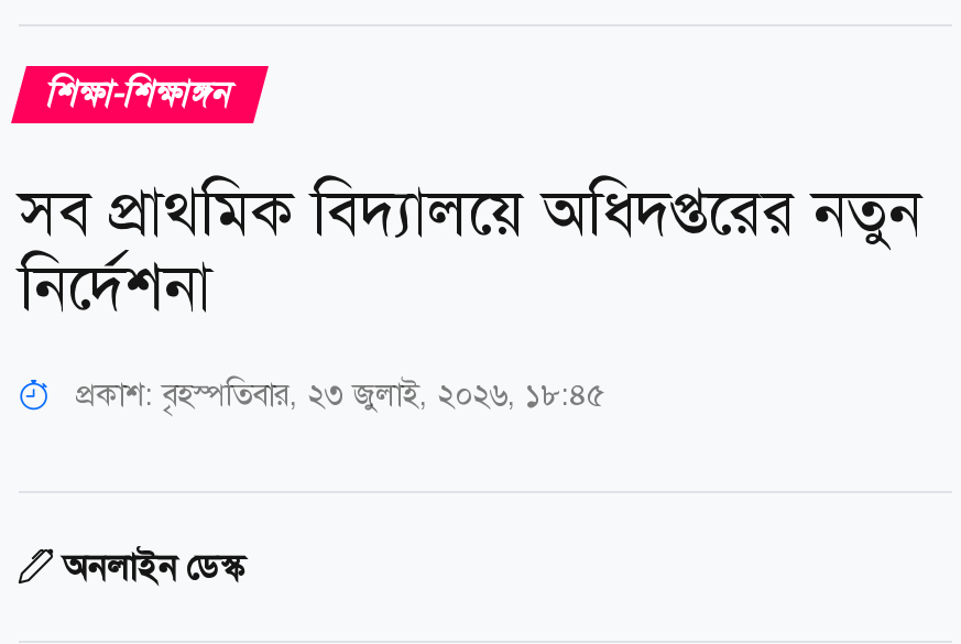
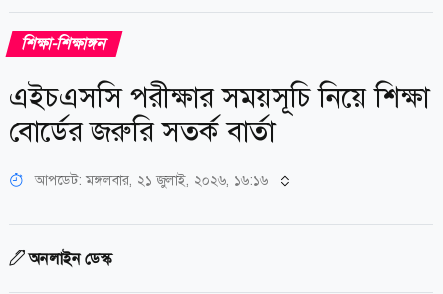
[19,172,921,328] সব প্রাথমিক বিদ্যালয়ে অধিদপ্তরের নতুন | নির্দেশনা -> [9,79,429,150] এইচএসসি পরীক্ষার সময়সূচি নিয়ে শিক্ষা | বোর্ডের জরুরি সতর্ক বার্তা
[67,374,604,414] প্রকাশ: বৃহস্পতিবার, ২৩ জুলাই, ২০২৬, ১৮:৪৫ -> [35,171,268,189] আপডেট: মঙ্গলবার, ২১ জুলাই, ২০২৬, ১৬:১৬

